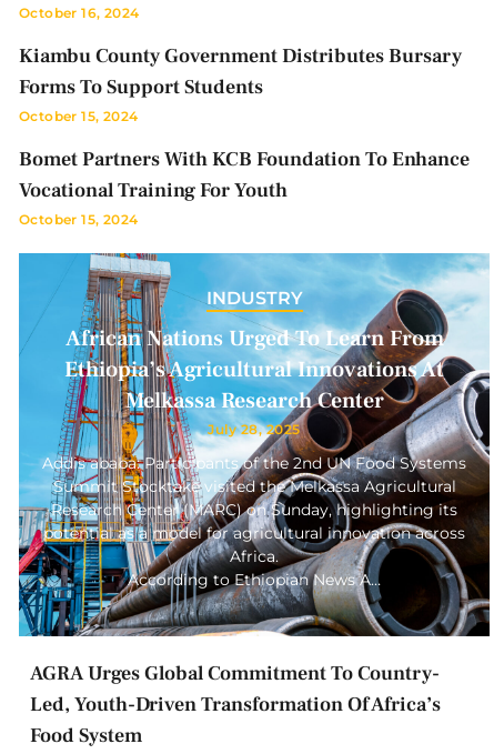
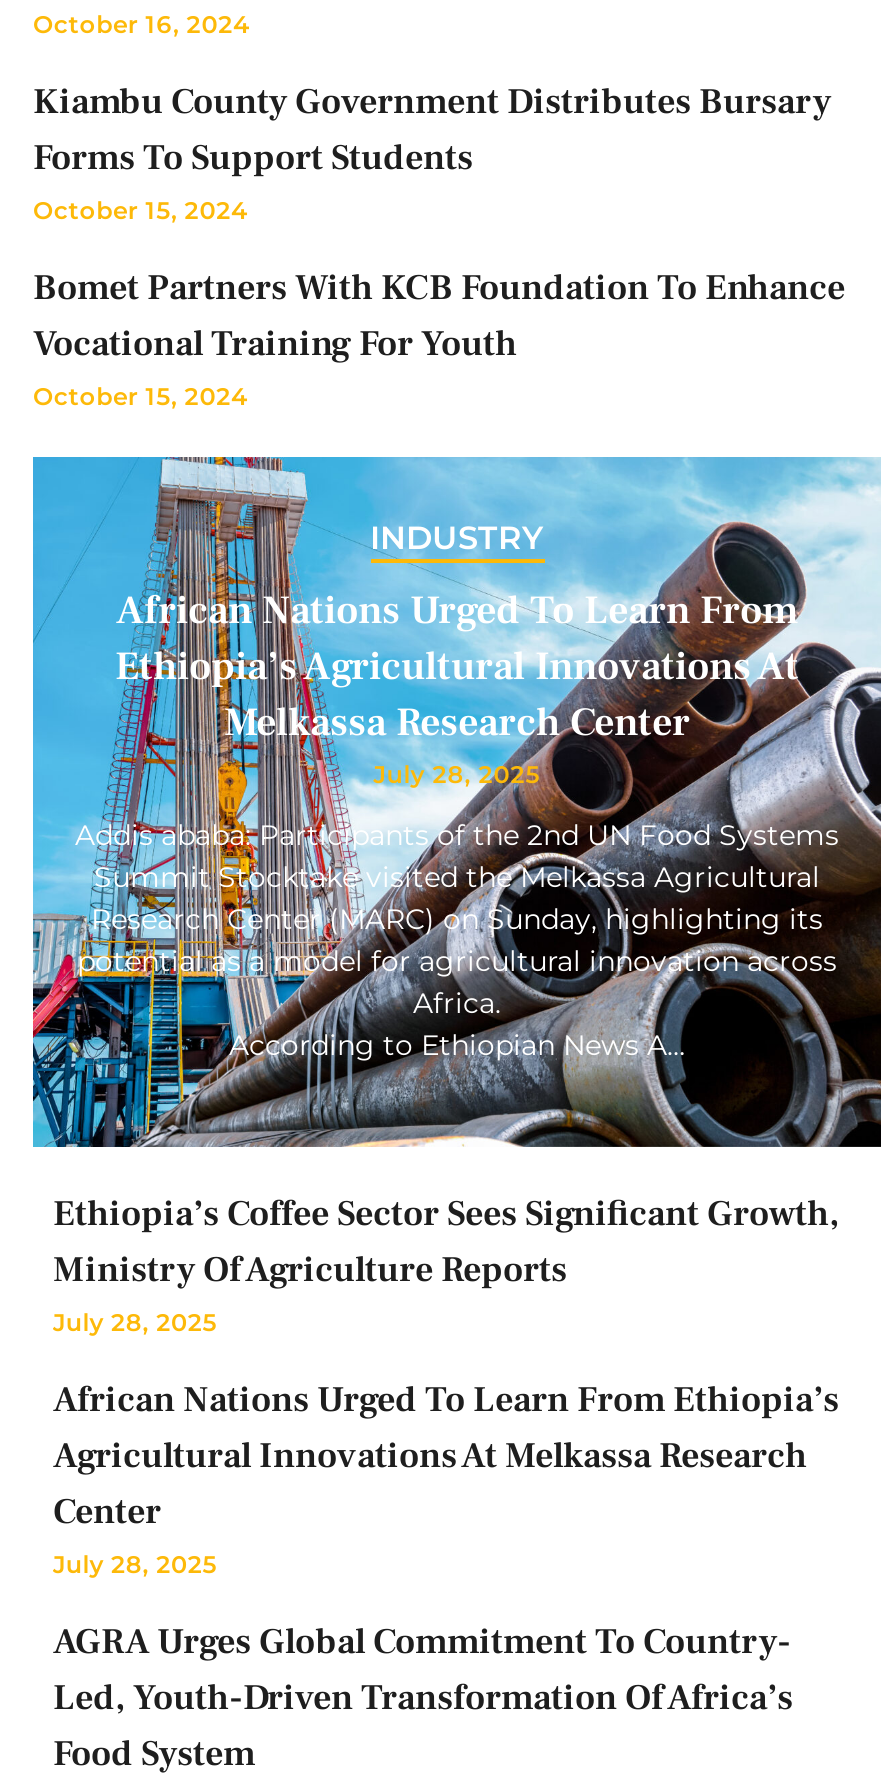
none -> [53,1190,839,1578] Ethiopia’s Coffee Sector Sees Significant Growth, | Ministry Of Agriculture Reports | July 28, 2025 | African Nations Urged To Learn From Ethiopia’s | Agricultural Innovations At Melkassa Research | Center | July 28, 2025

